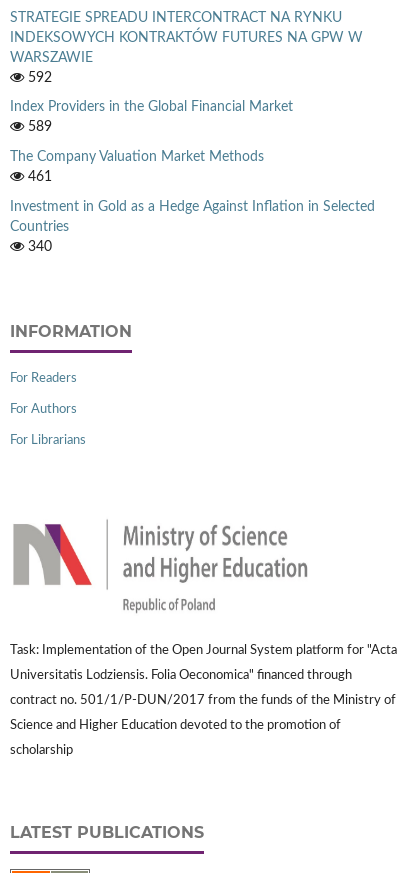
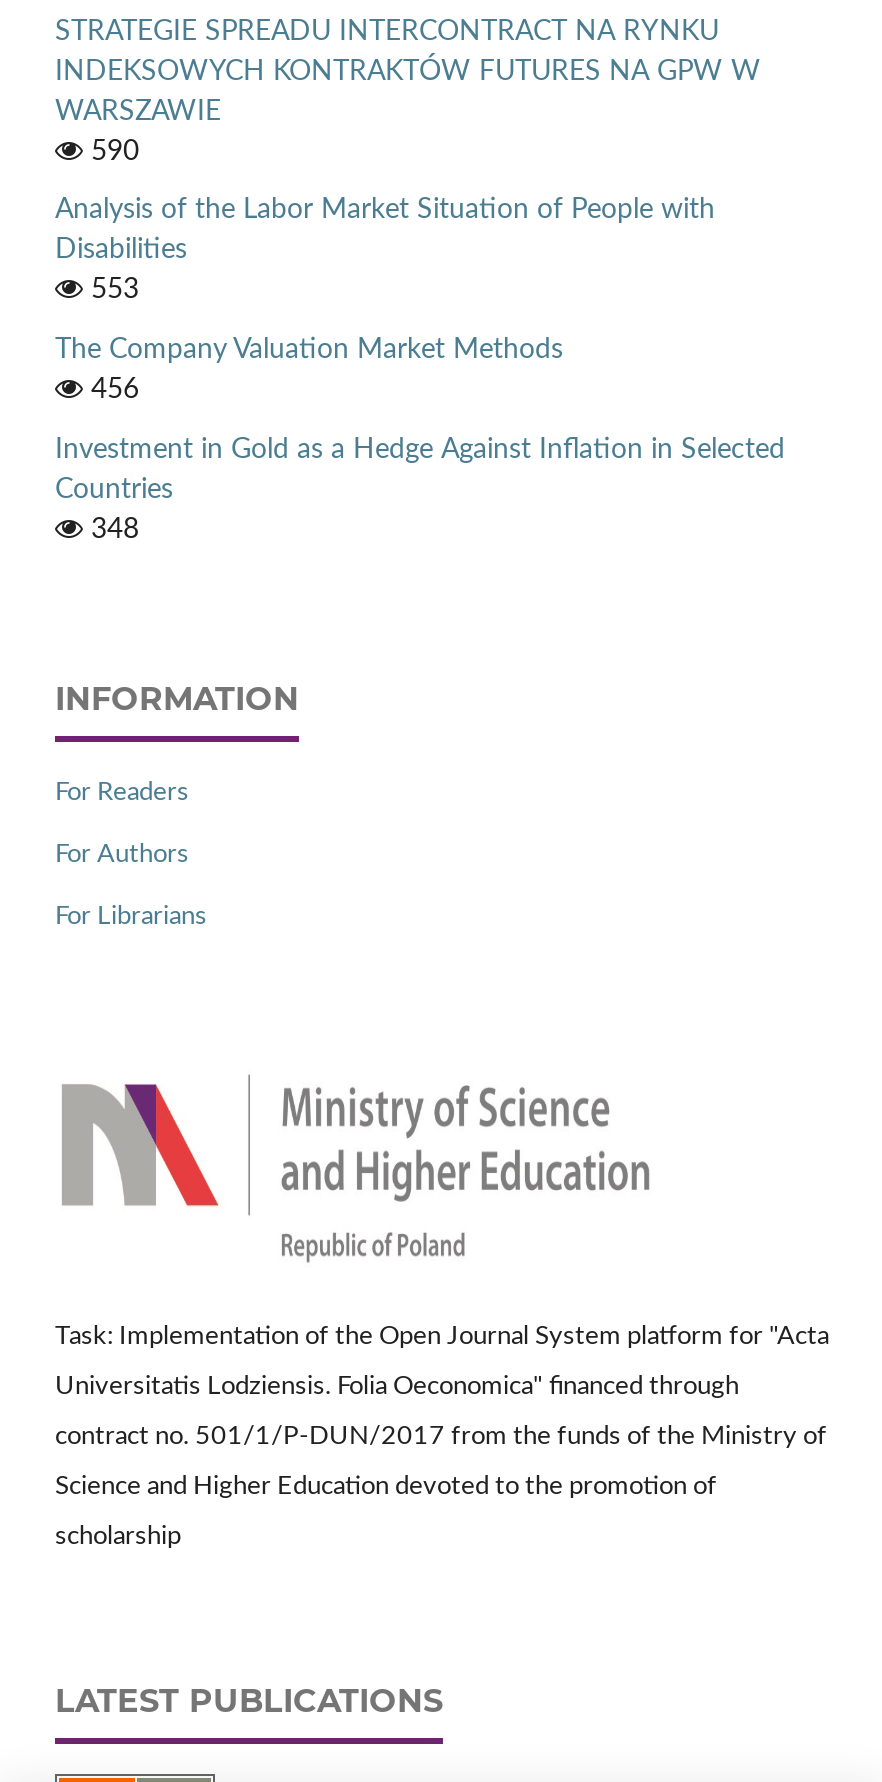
[24,70,52,84] 592 -> [83,137,139,165] 590
[10,100,293,134] Index Providers in the Global Financial Market | 589 -> [55,197,715,305] Analysis of the Labor Market Situation of People with | Disabilities | 553
[24,170,52,184] 461 -> [83,377,139,405] 456
[24,240,52,254] 340 -> [83,517,139,545] 348

